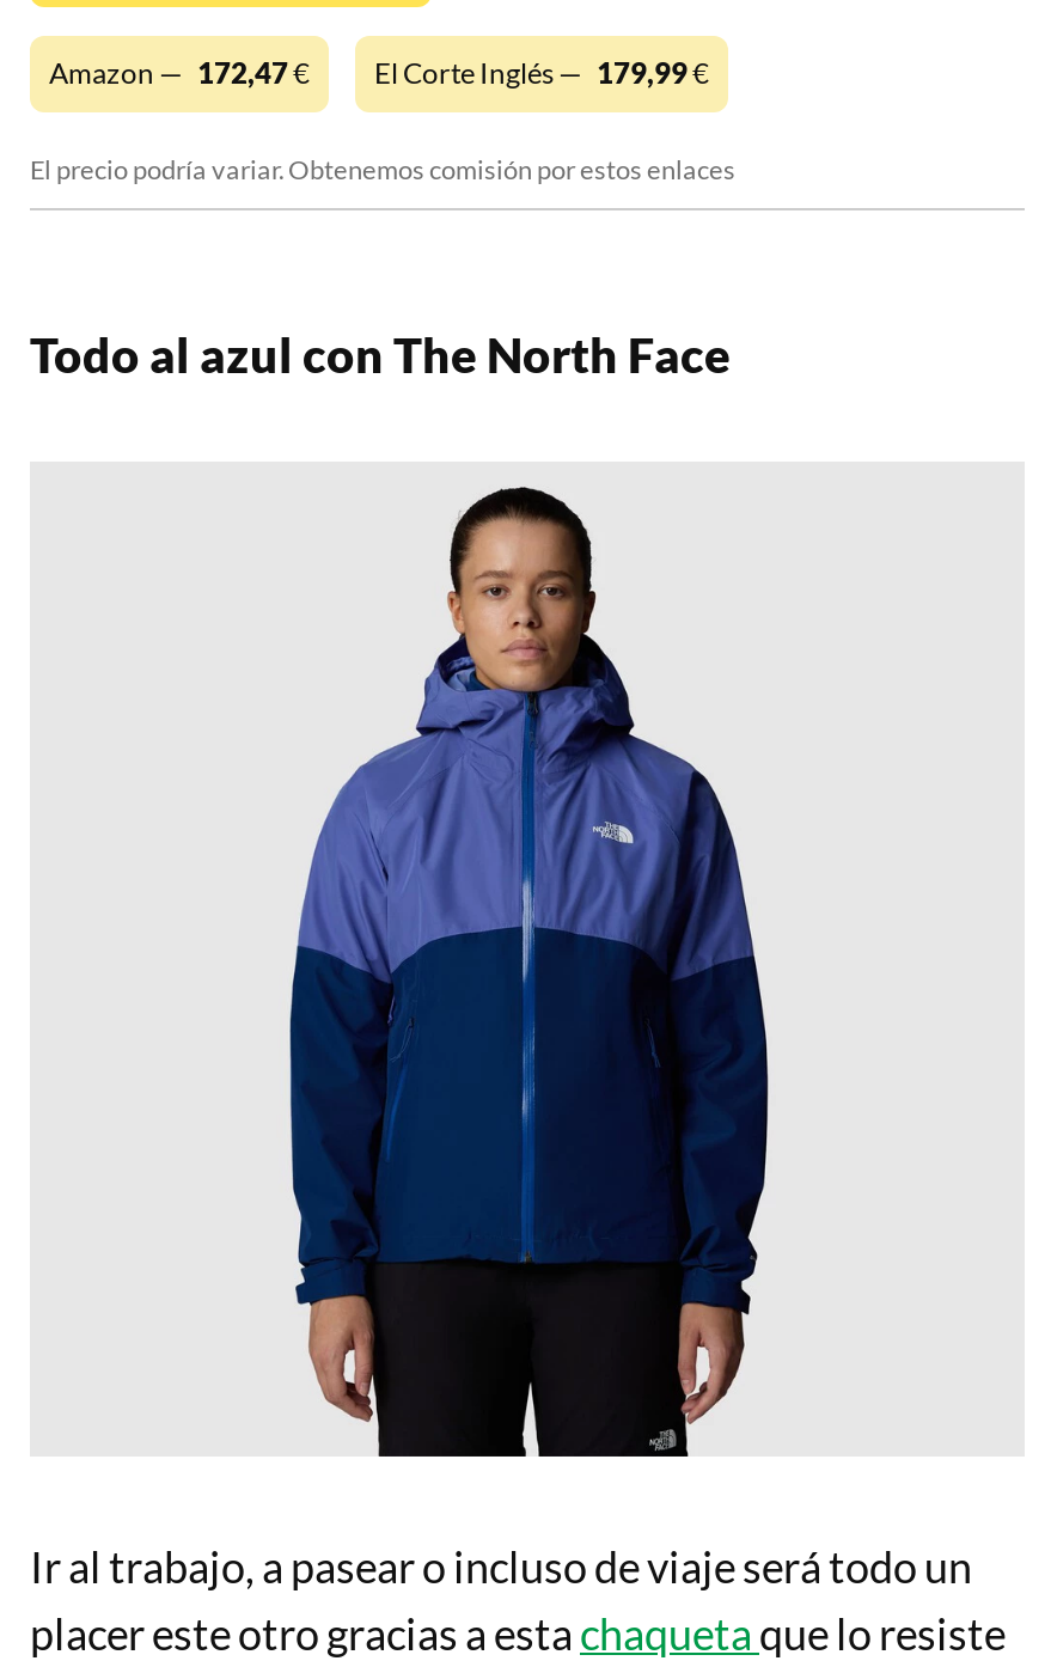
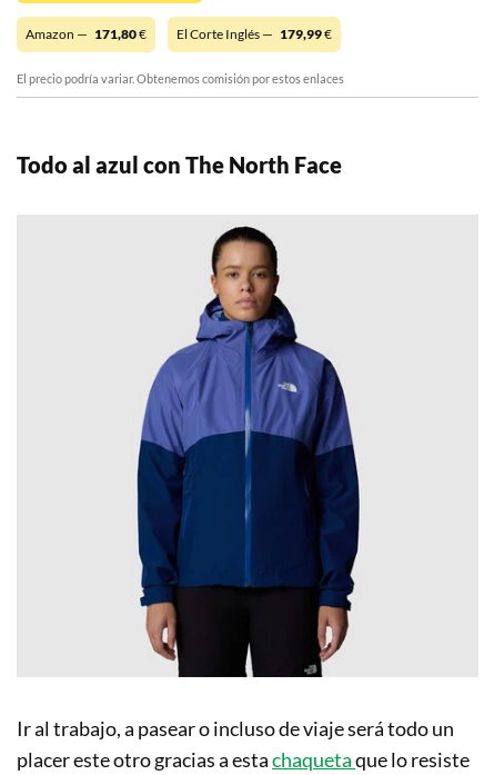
[49,56,709,92] Amazon — 172,47€ El Corte Inglés — 179,99€ -> [26,26,332,43] Amazon — 171,80€ El Corte Inglés — 179,99€

